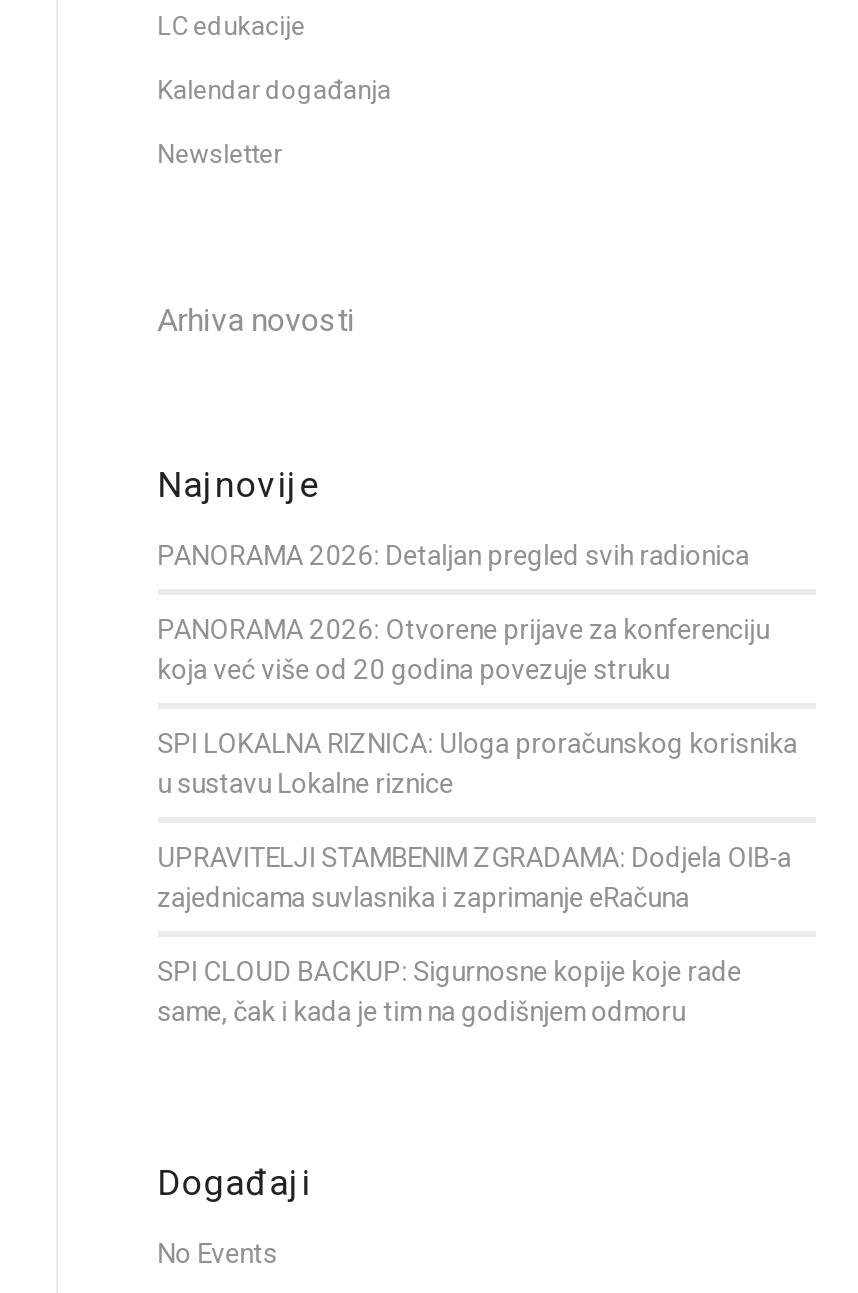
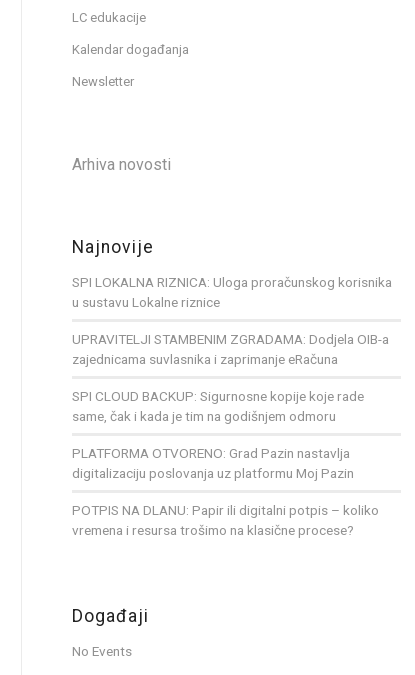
[157,539,769,685] PANORAMA 2026: Detaljan pregled svih radionica | PANORAMA 2026: Otvorene prijave za konferenciju | koja već više od 20 godina povezuje struku -> none
moved [157,727,797,1027] -> [72,274,392,424]: SPI LOKALNA RIZNICA: Uloga proračunskog korisnika | u sustavu Lokalne riznice | UPRAVITELJI STAMBENIM ZGRADAMA: Dodjela OIB-a | zajednicama suvlasnika i zaprimanje eRačuna | SPI CLOUD BACKUP: Sigurnosne kopije koje rade | same, čak i kada je tim na godišnjem odmoru
none -> [72,445,379,538] PLATFORMA OTVORENO: Grad Pazin nastavlja | digitalizaciju poslovanja uz platformu Moj Pazin | POTPIS NA DLANU: Papir ili digitalni potpis – koliko | vremena i resursa trošimo na klasične procese?

